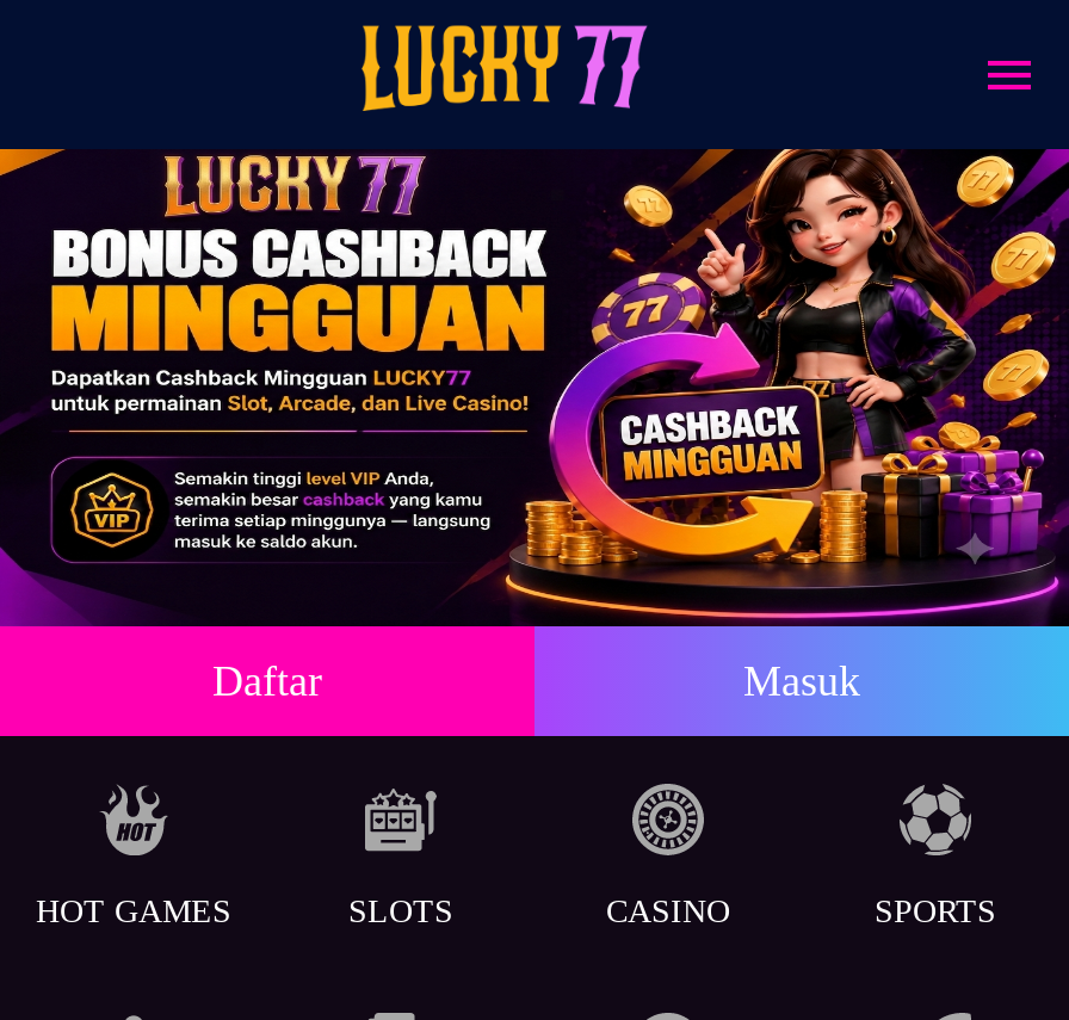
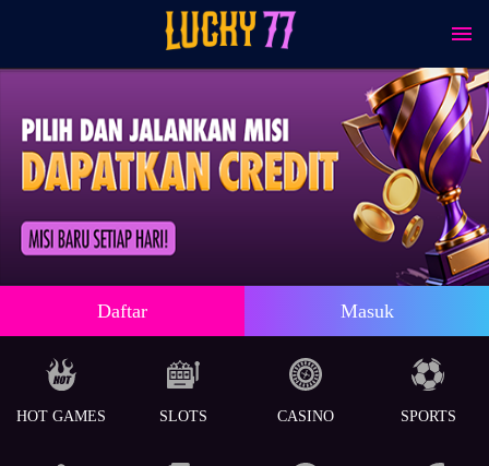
[7,147,1062,626] [image] -> [3,67,486,286] [image]

